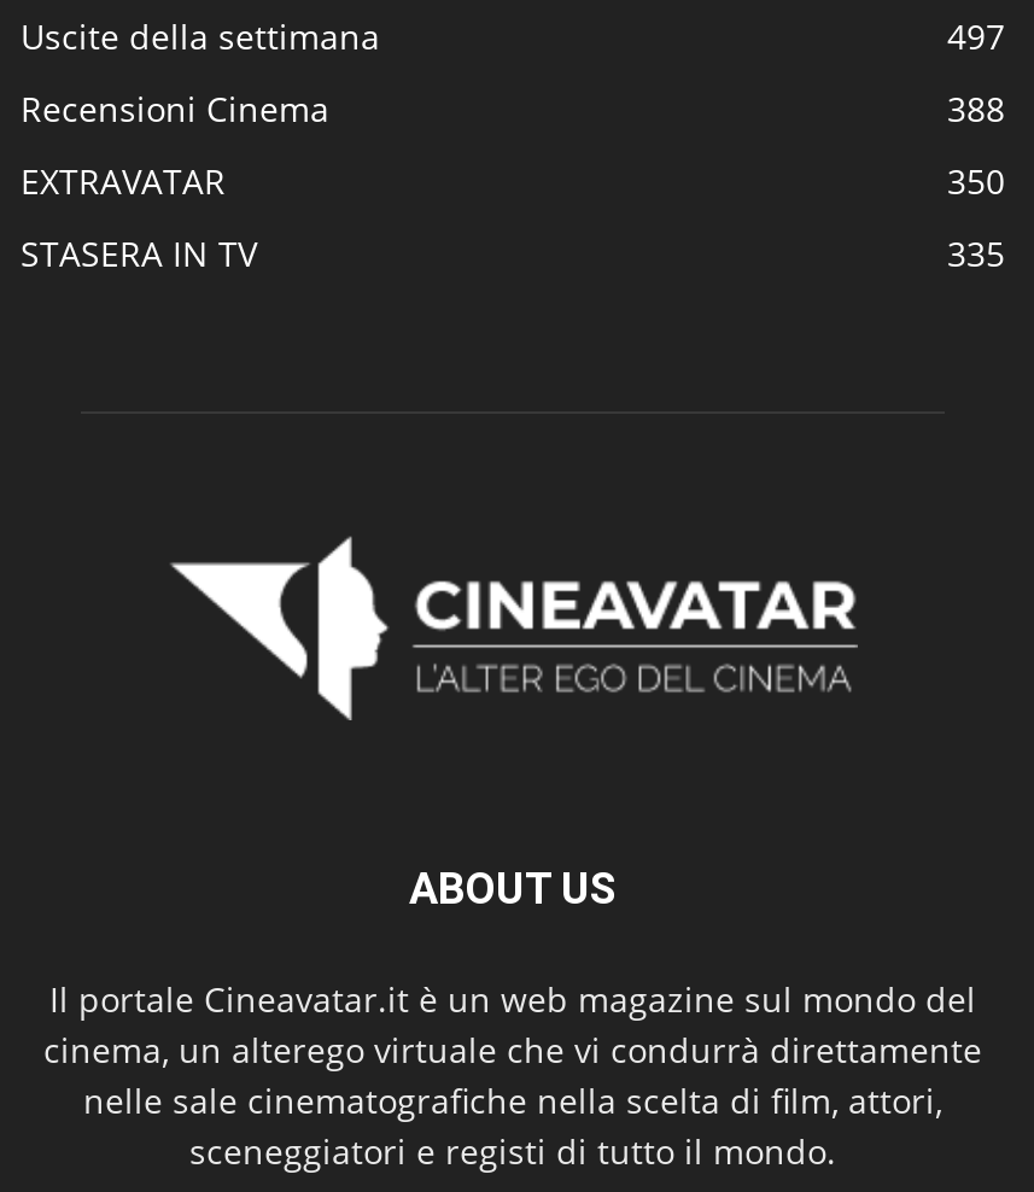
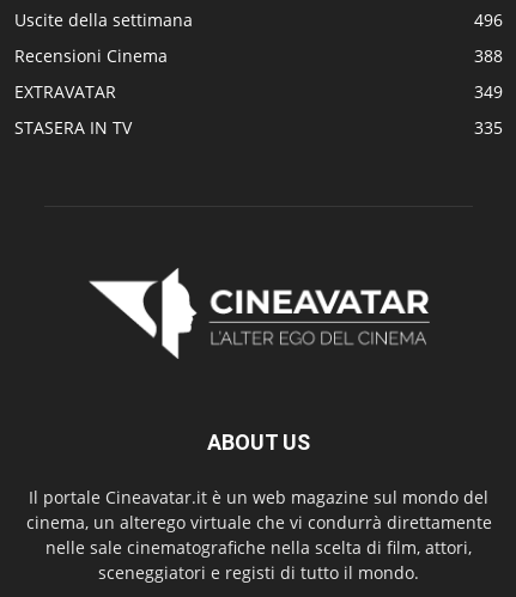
[947,13,1005,59] 497 -> [474,8,503,31] 496
[947,158,1005,204] 350 -> [474,80,503,103] 349

